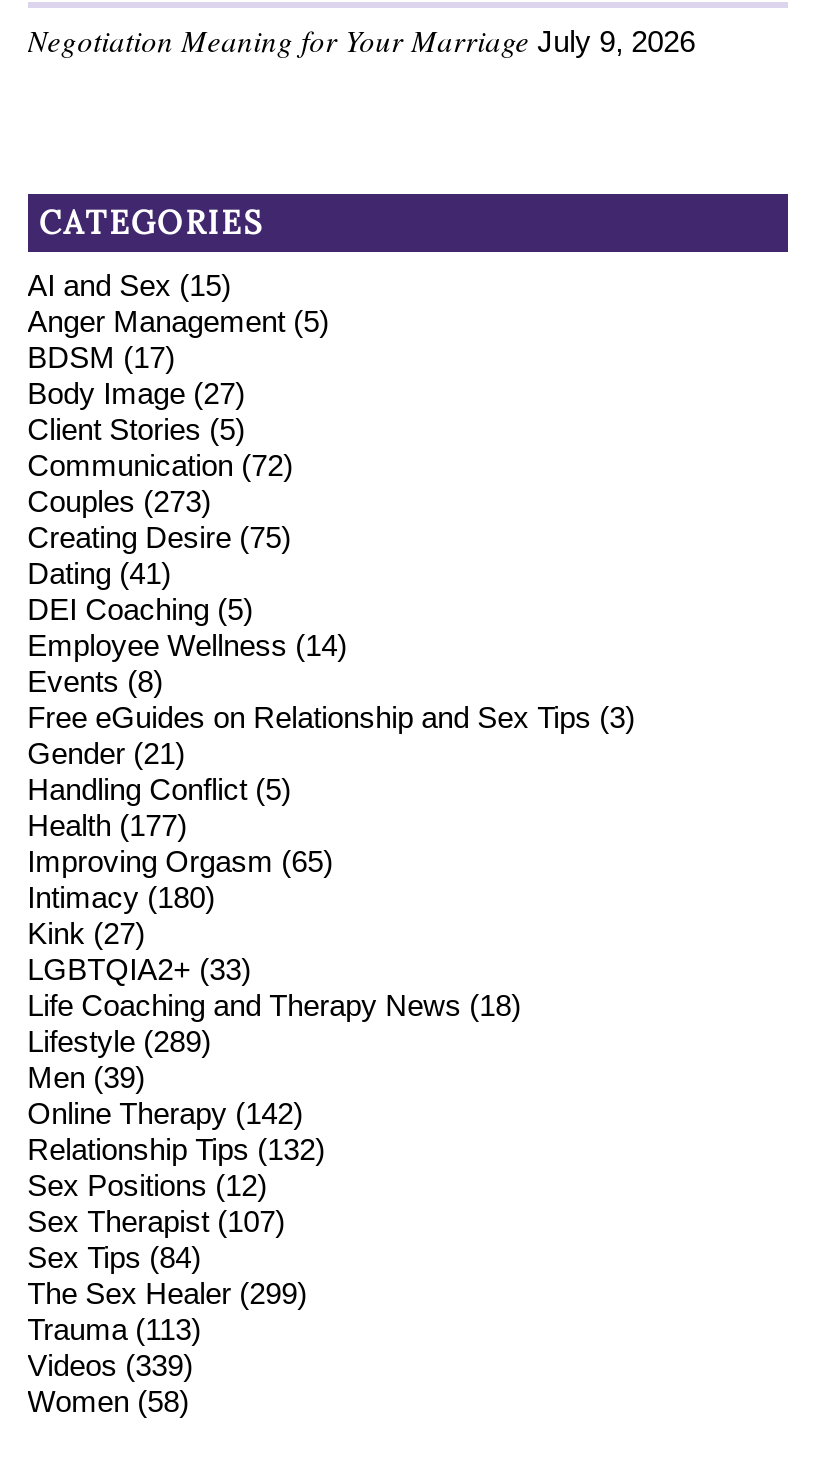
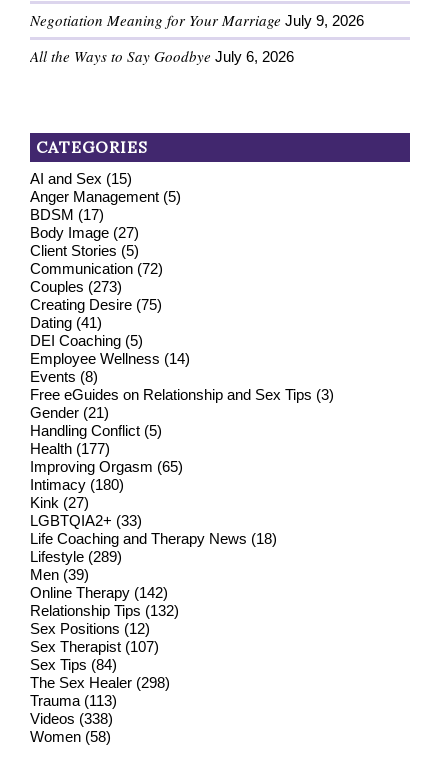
none -> [30,46,294,66] All the Ways to Say Goodbye July 6, 2026
[27,1276,307,1310] The Sex Healer (299) -> [30,674,170,691] The Sex Healer (298)
[27,1348,193,1382] Videos (339) -> [30,710,113,727] Videos (338)

